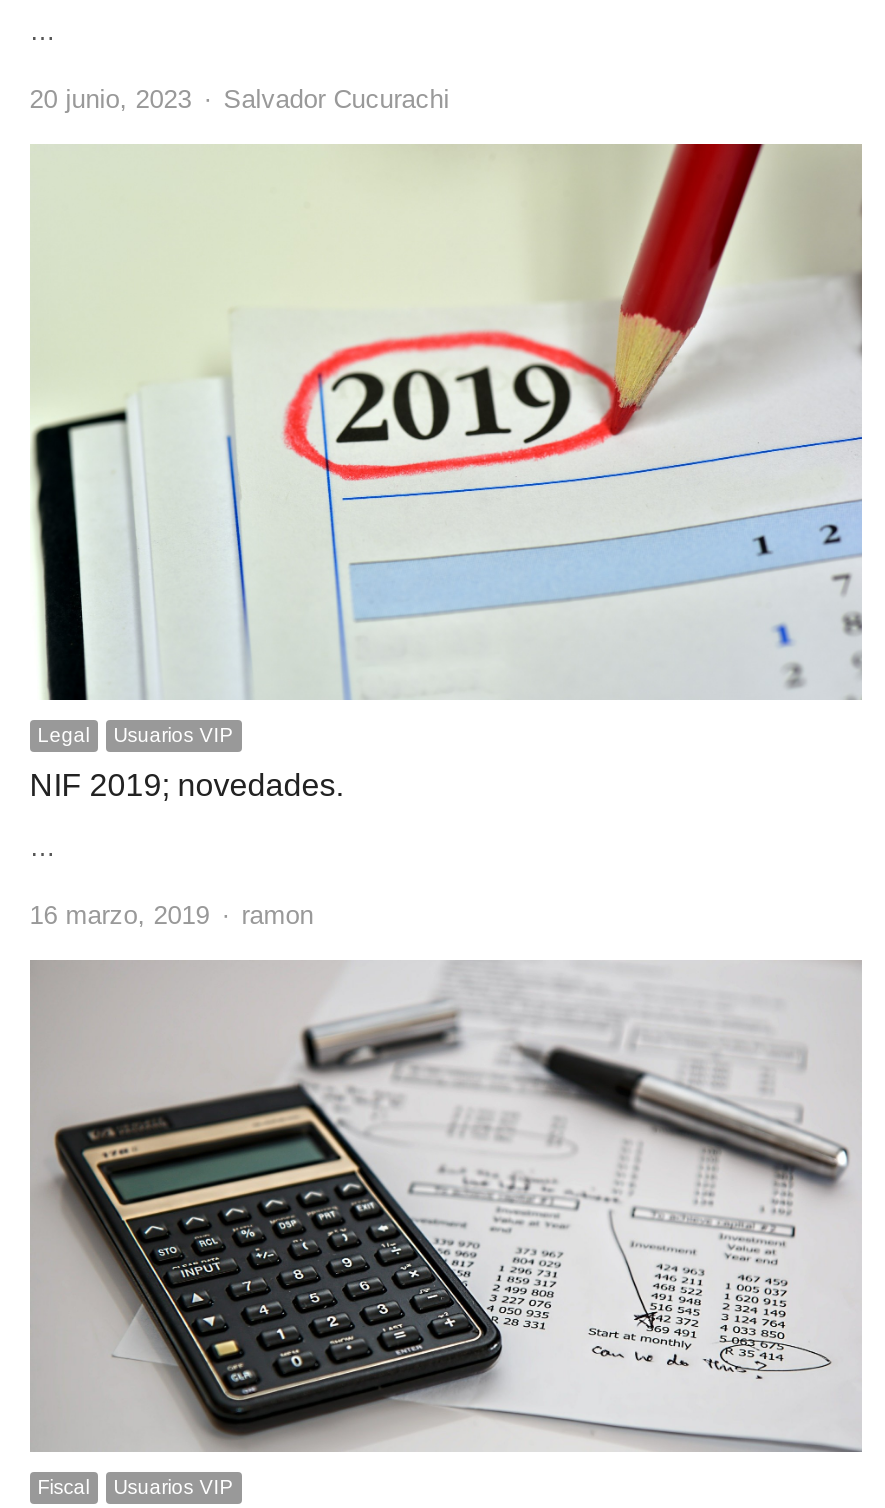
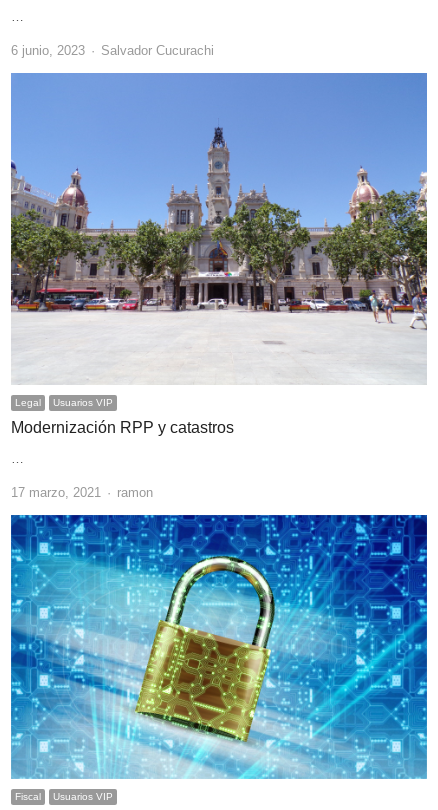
[29,84,191,114] 20 junio, 2023 -> [11,43,85,58] 6 junio, 2023
[30,141,862,701] [image] -> [10,72,428,378] [image]
[29,768,343,802] NIF 2019; novedades. -> [11,419,234,436] Modernización RPP y catastros
[29,900,209,930] 16 marzo, 2019 -> [11,485,101,500] 17 marzo, 2021
[30,959,862,1453] [image] -> [10,514,428,780] [image]

